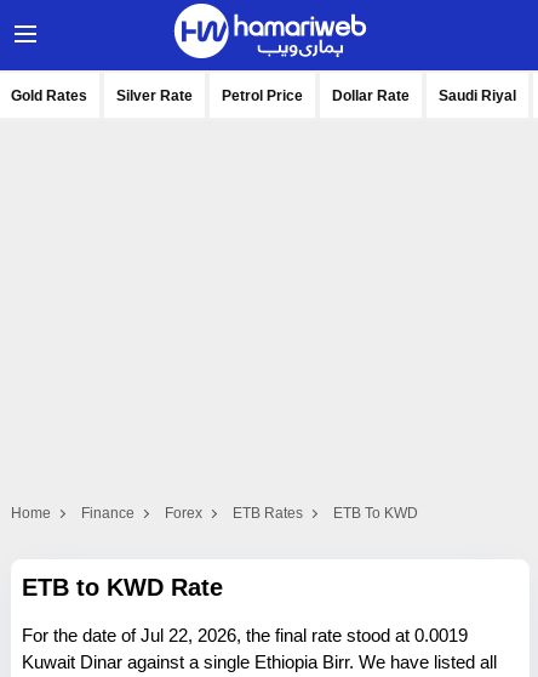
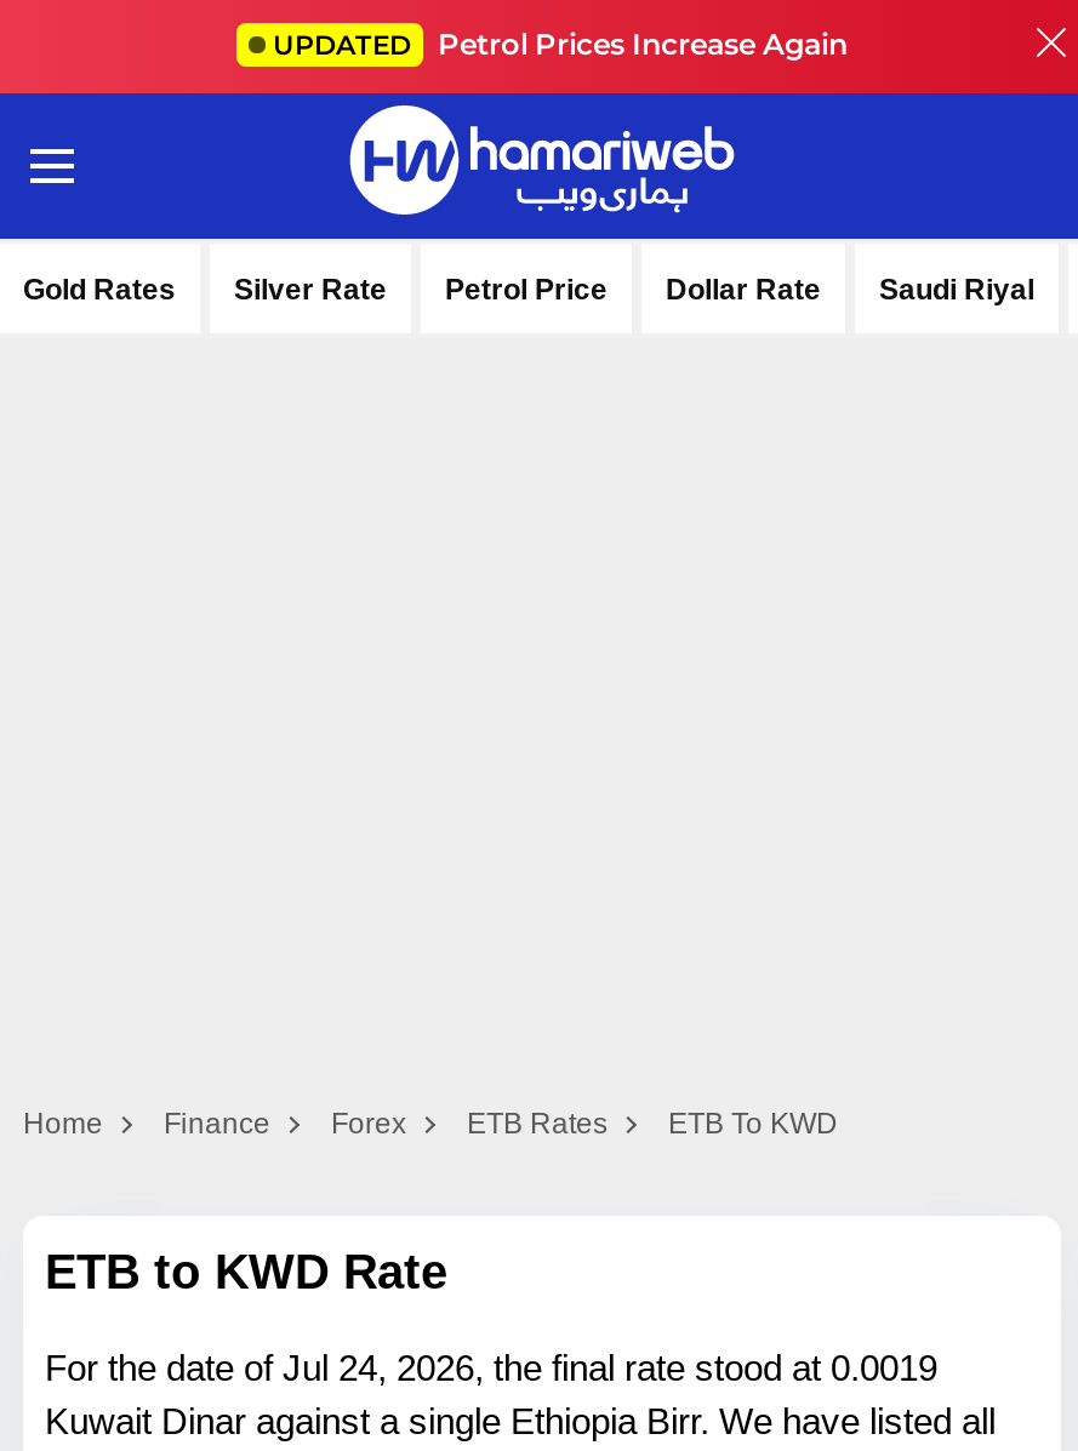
none -> [273,25,848,62] UPDATED Petrol Prices Increase Again
[22,625,468,645] For the date of Jul 22, 2026, the final rate stood at 0.0019 -> [45,1347,937,1388] For the date of Jul 24, 2026, the final rate stood at 0.0019

